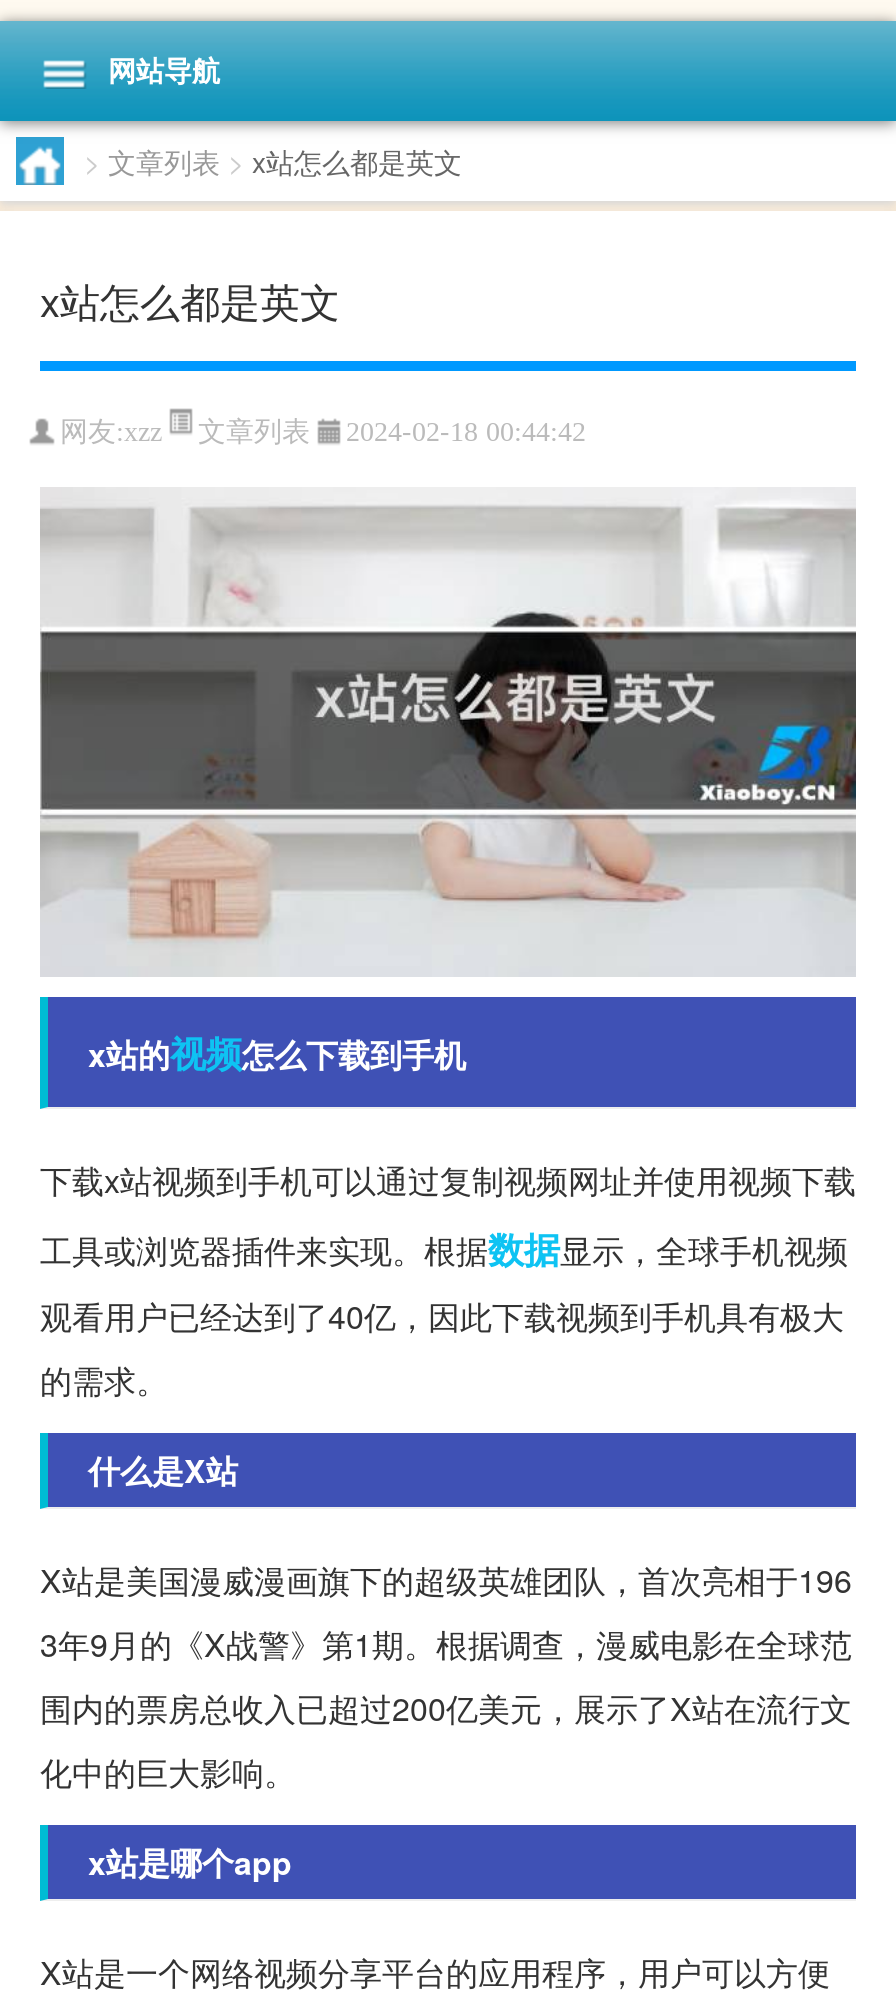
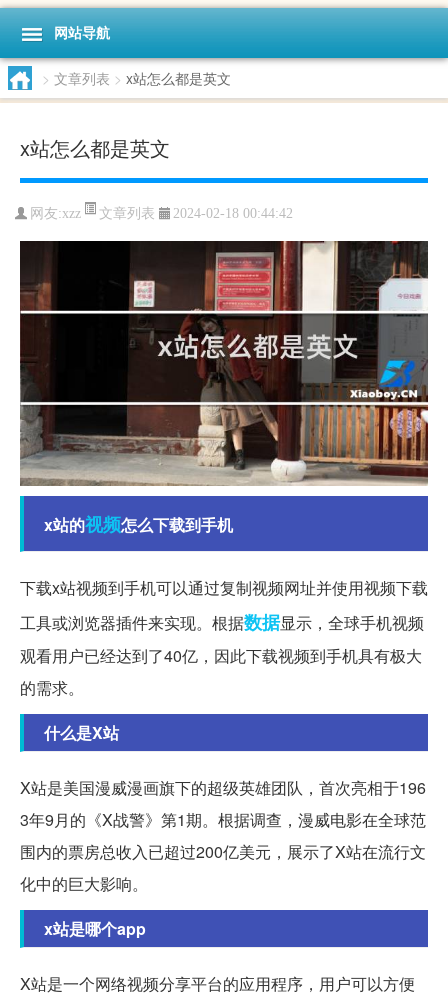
[40,487,856,975] [image] -> [19,240,429,486] [image]

